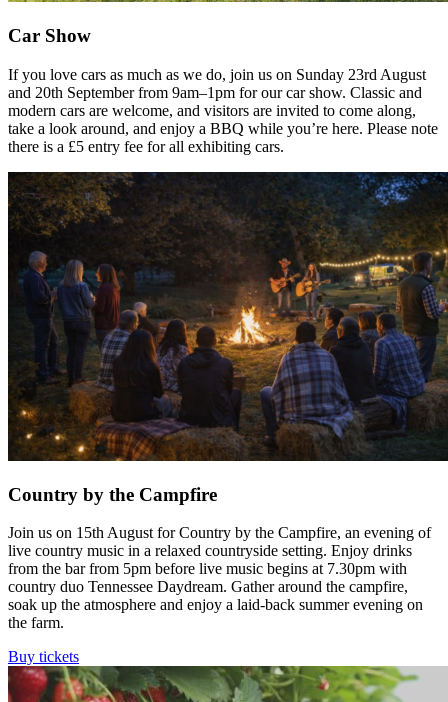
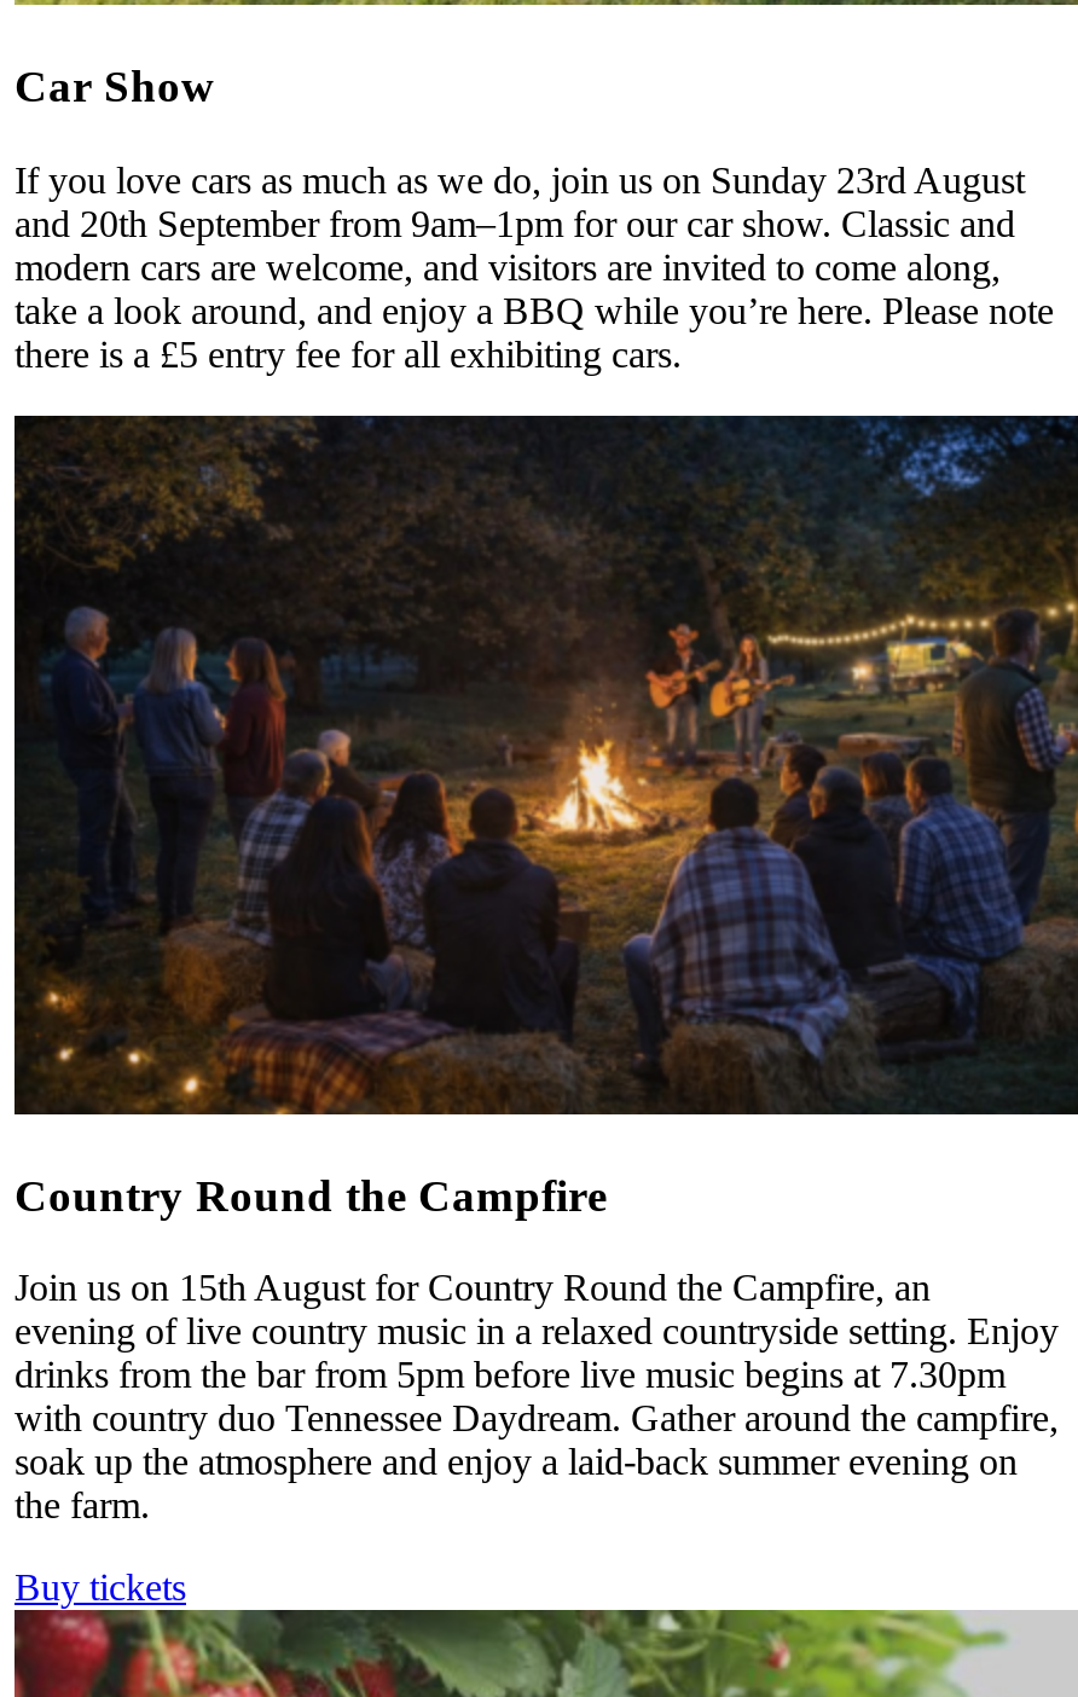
[8,483,217,504] Country by the Campfire -> [15,1169,607,1220] Country Round the Campfire
[8,524,431,595] Join us on 15th August for Country by the Campfire, an evening of | live country music in a relaxed countryside setting. Enjoy drinks | from the bar from 5pm before live music begins at 7.30pm with | country duo Tennessee Daydream. Gather around the campfire, -> [15,1267,1059,1439] Join us on 15th August for Country Round the Campfire, an | evening of live country music in a relaxed countryside setting. Enjoy | drinks from the bar from 5pm before live music begins at 7.30pm | with country duo Tennessee Daydream. Gather around the campfire,

